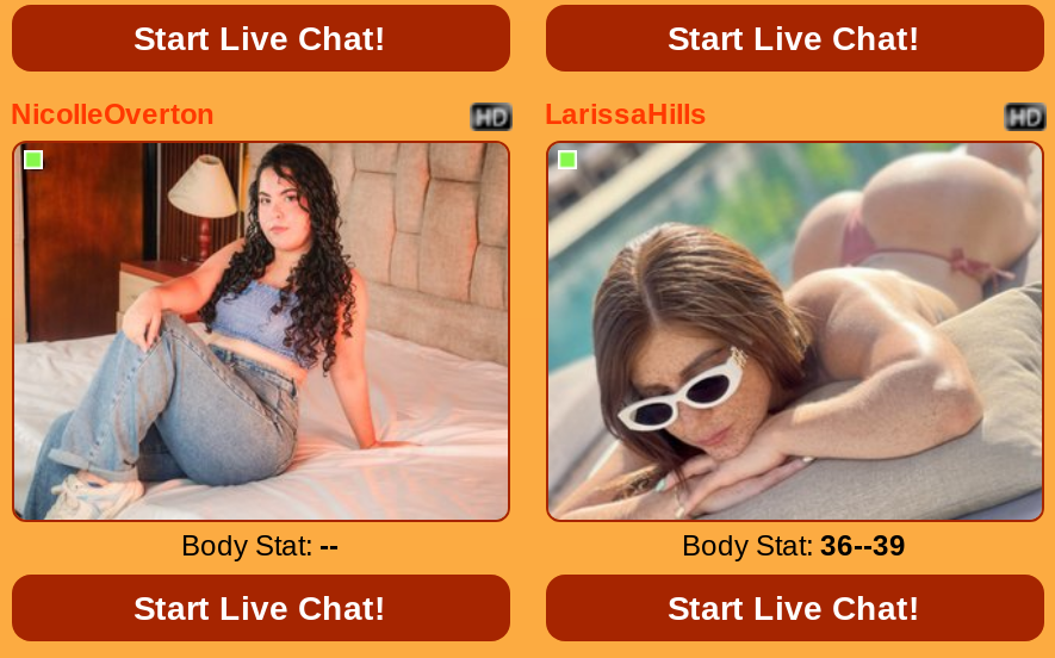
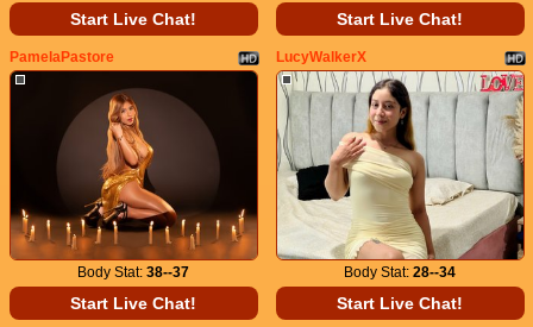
[11,98,213,131] NicolleOverton -> [9,49,114,65] PamelaPastore
[545,98,707,131] LarissaHills -> [275,49,366,65] LucyWalkerX
[12,141,508,563] [image] | Body Stat: -- -> [10,70,258,281] [image] | Body Stat: 38--37
[546,141,1044,563] [image] | Body Stat: 36--39 -> [277,70,525,281] [image] | Body Stat: 28--34

